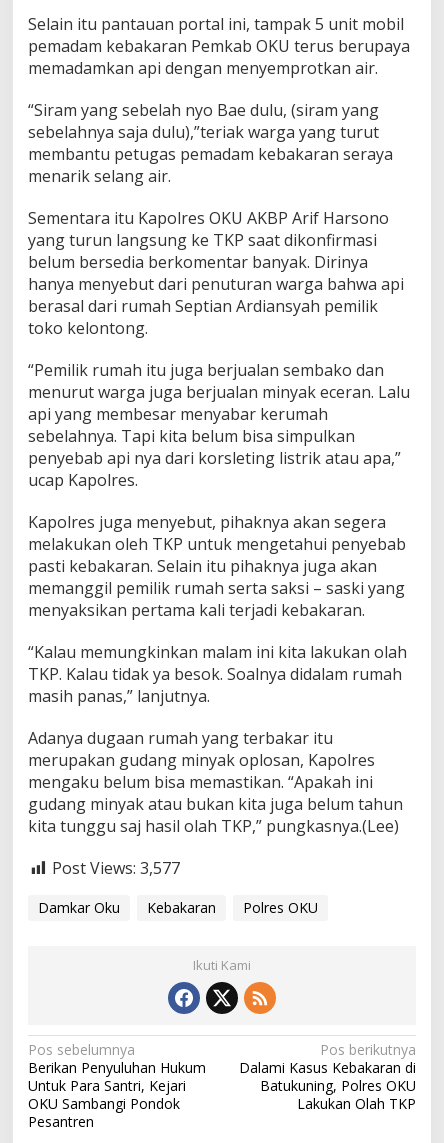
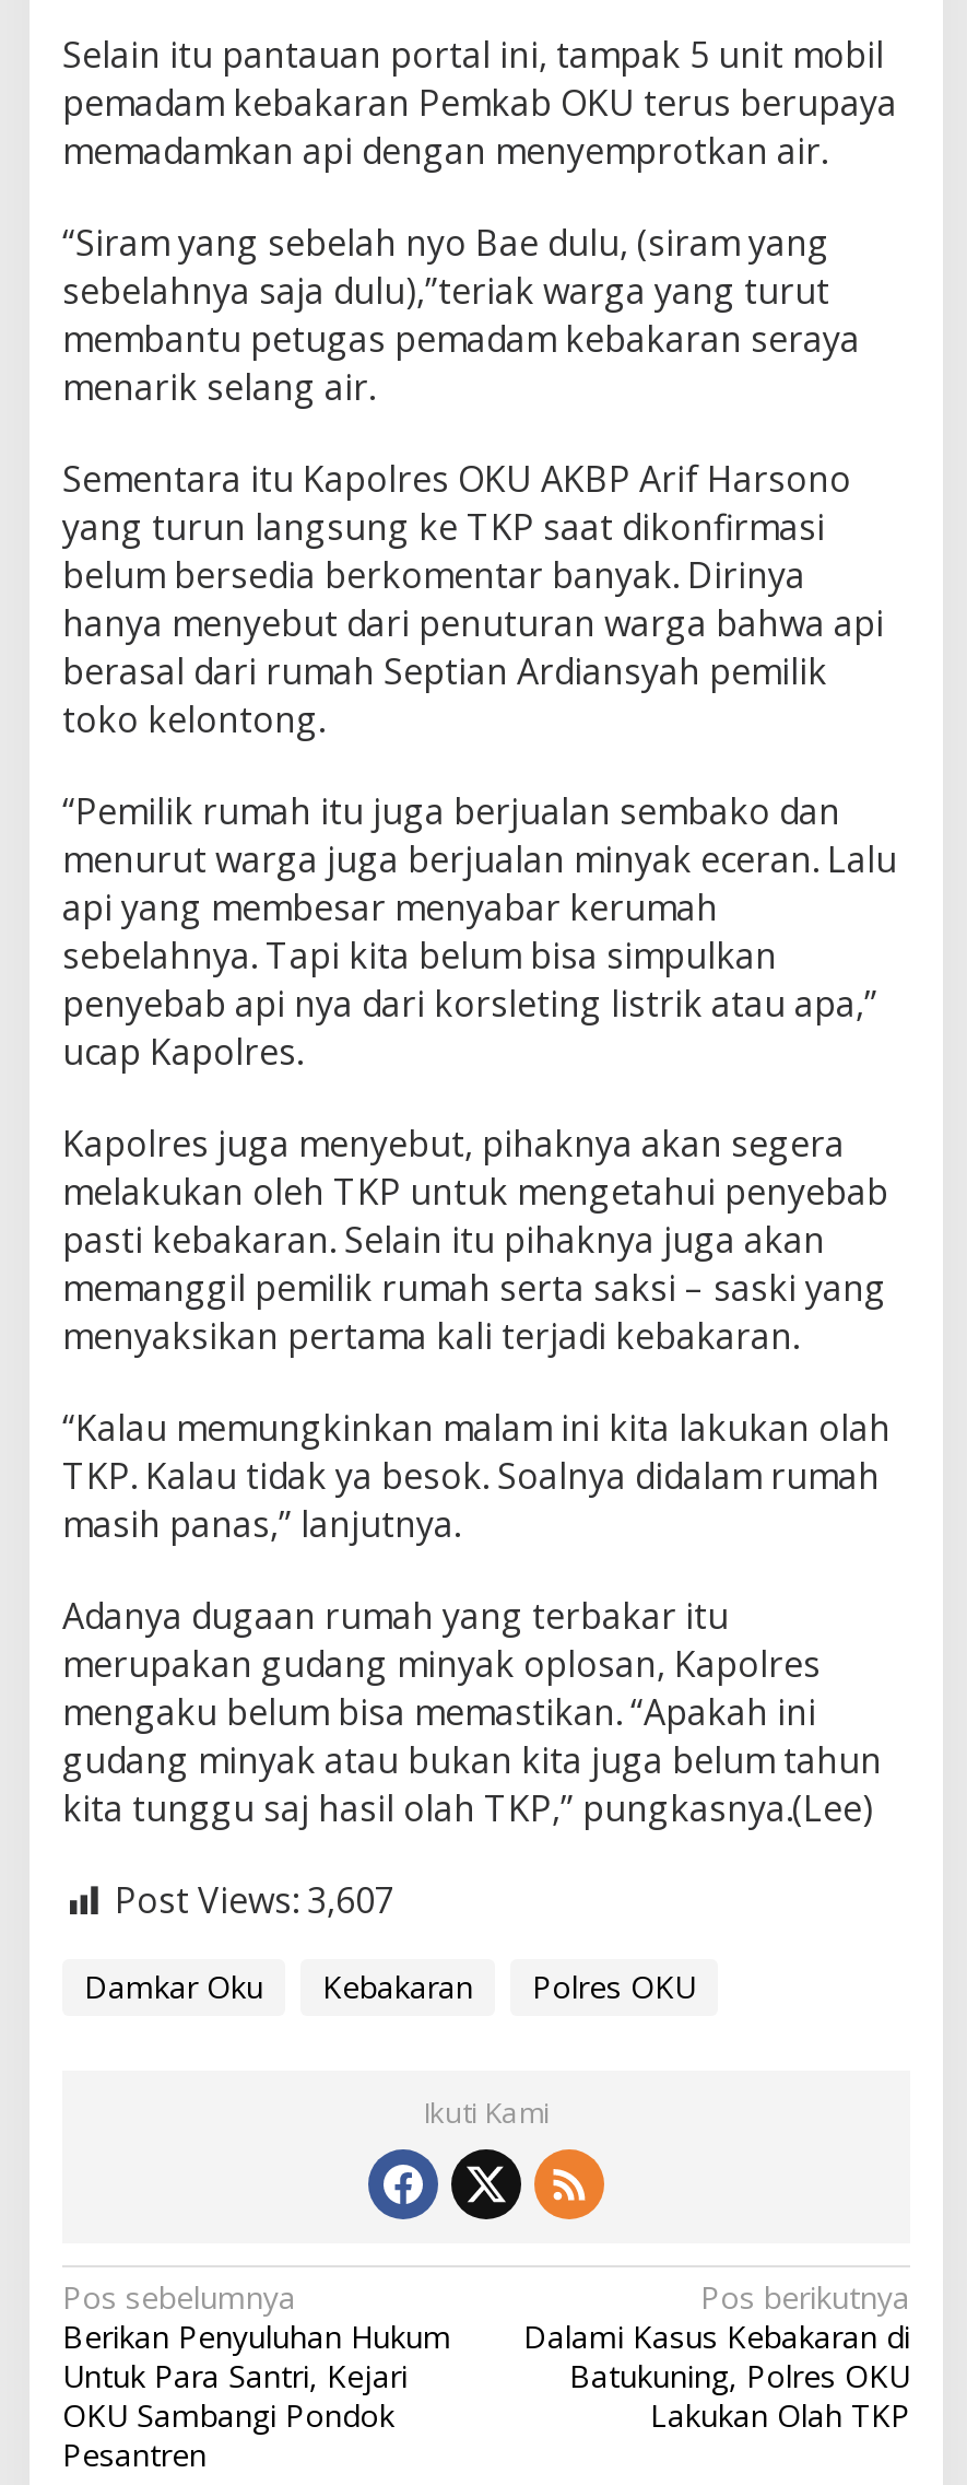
[52,857,180,879] Post Views: 3,577 -> [115,1877,394,1925] Post Views: 3,607

